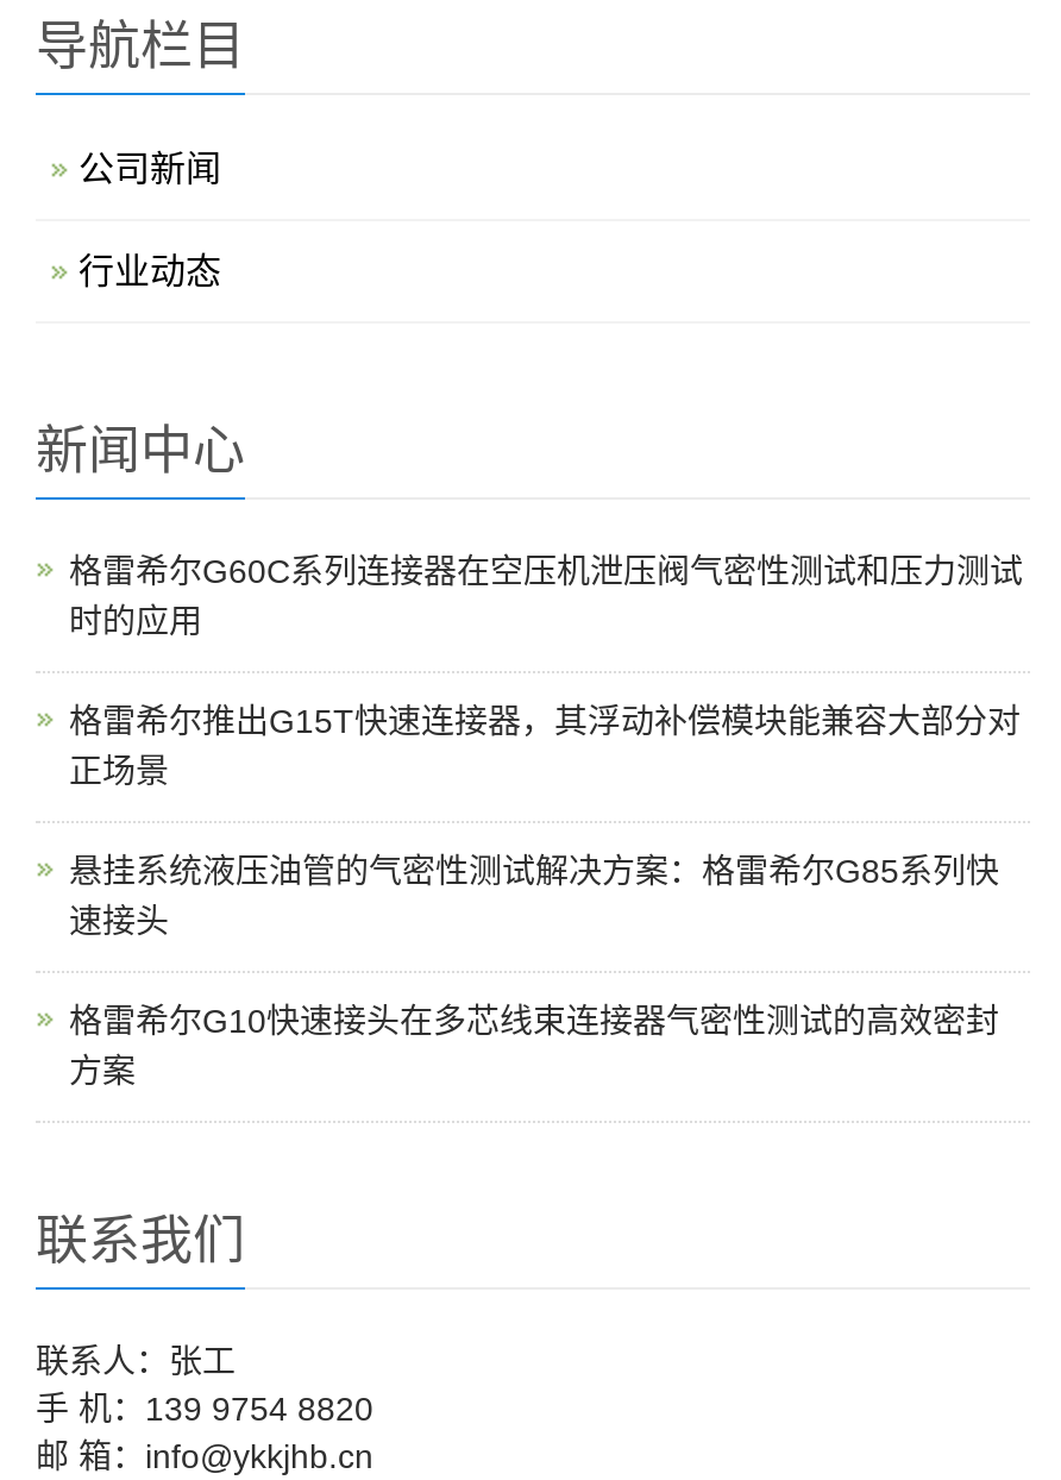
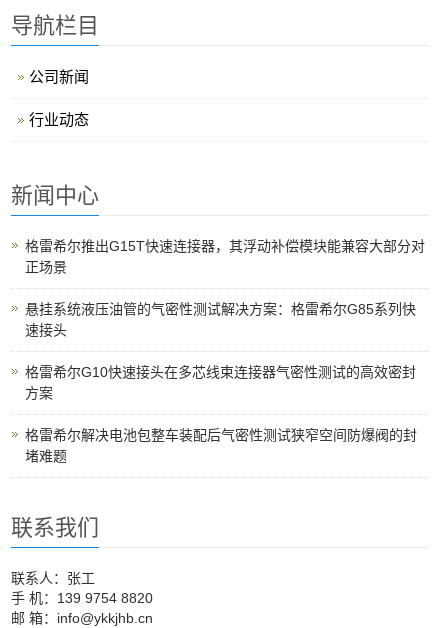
[69,551,1023,639] 格雷希尔G60C系列连接器在空压机泄压阀气密性测试和压力测试 | 时的应用 -> none
moved [69,701,1021,1089] -> [25,238,425,401]: 格雷希尔推出G15T快速连接器，其浮动补偿模块能兼容大部分对 | 正场景 | 悬挂系统液压油管的气密性测试解决方案：格雷希尔G85系列快 | 格雷希尔G10快速接头在多芯线束连接器气密性测试的高效密封 | 方案
none -> [25,427,417,464] 格雷希尔解决电池包整车装配后气密性测试狭窄空间防爆阀的封 | 堵难题

